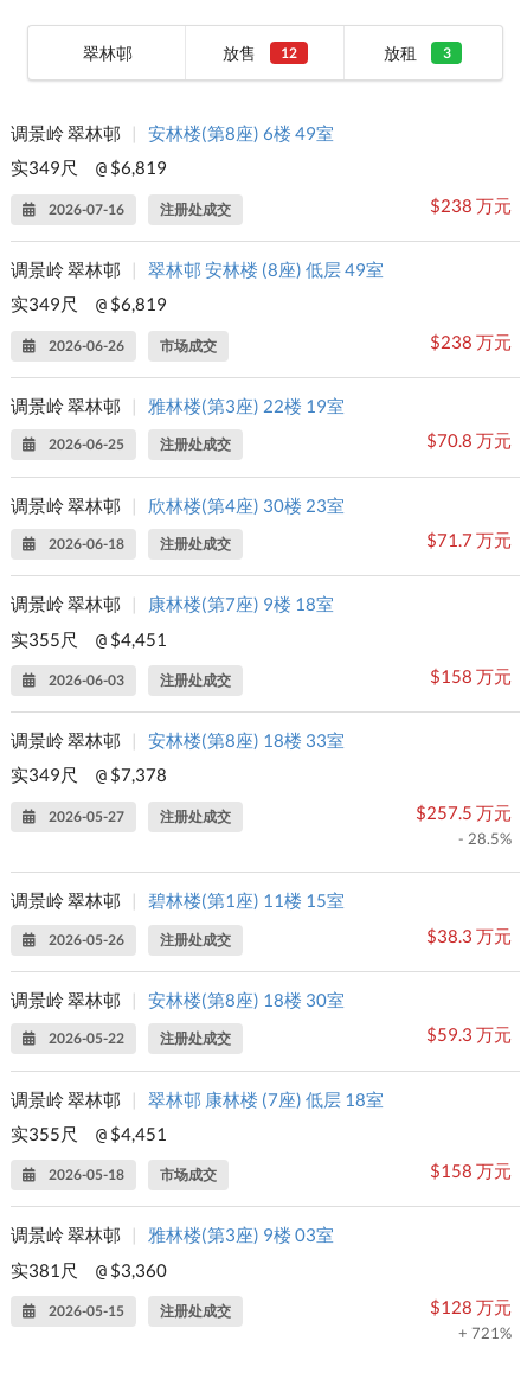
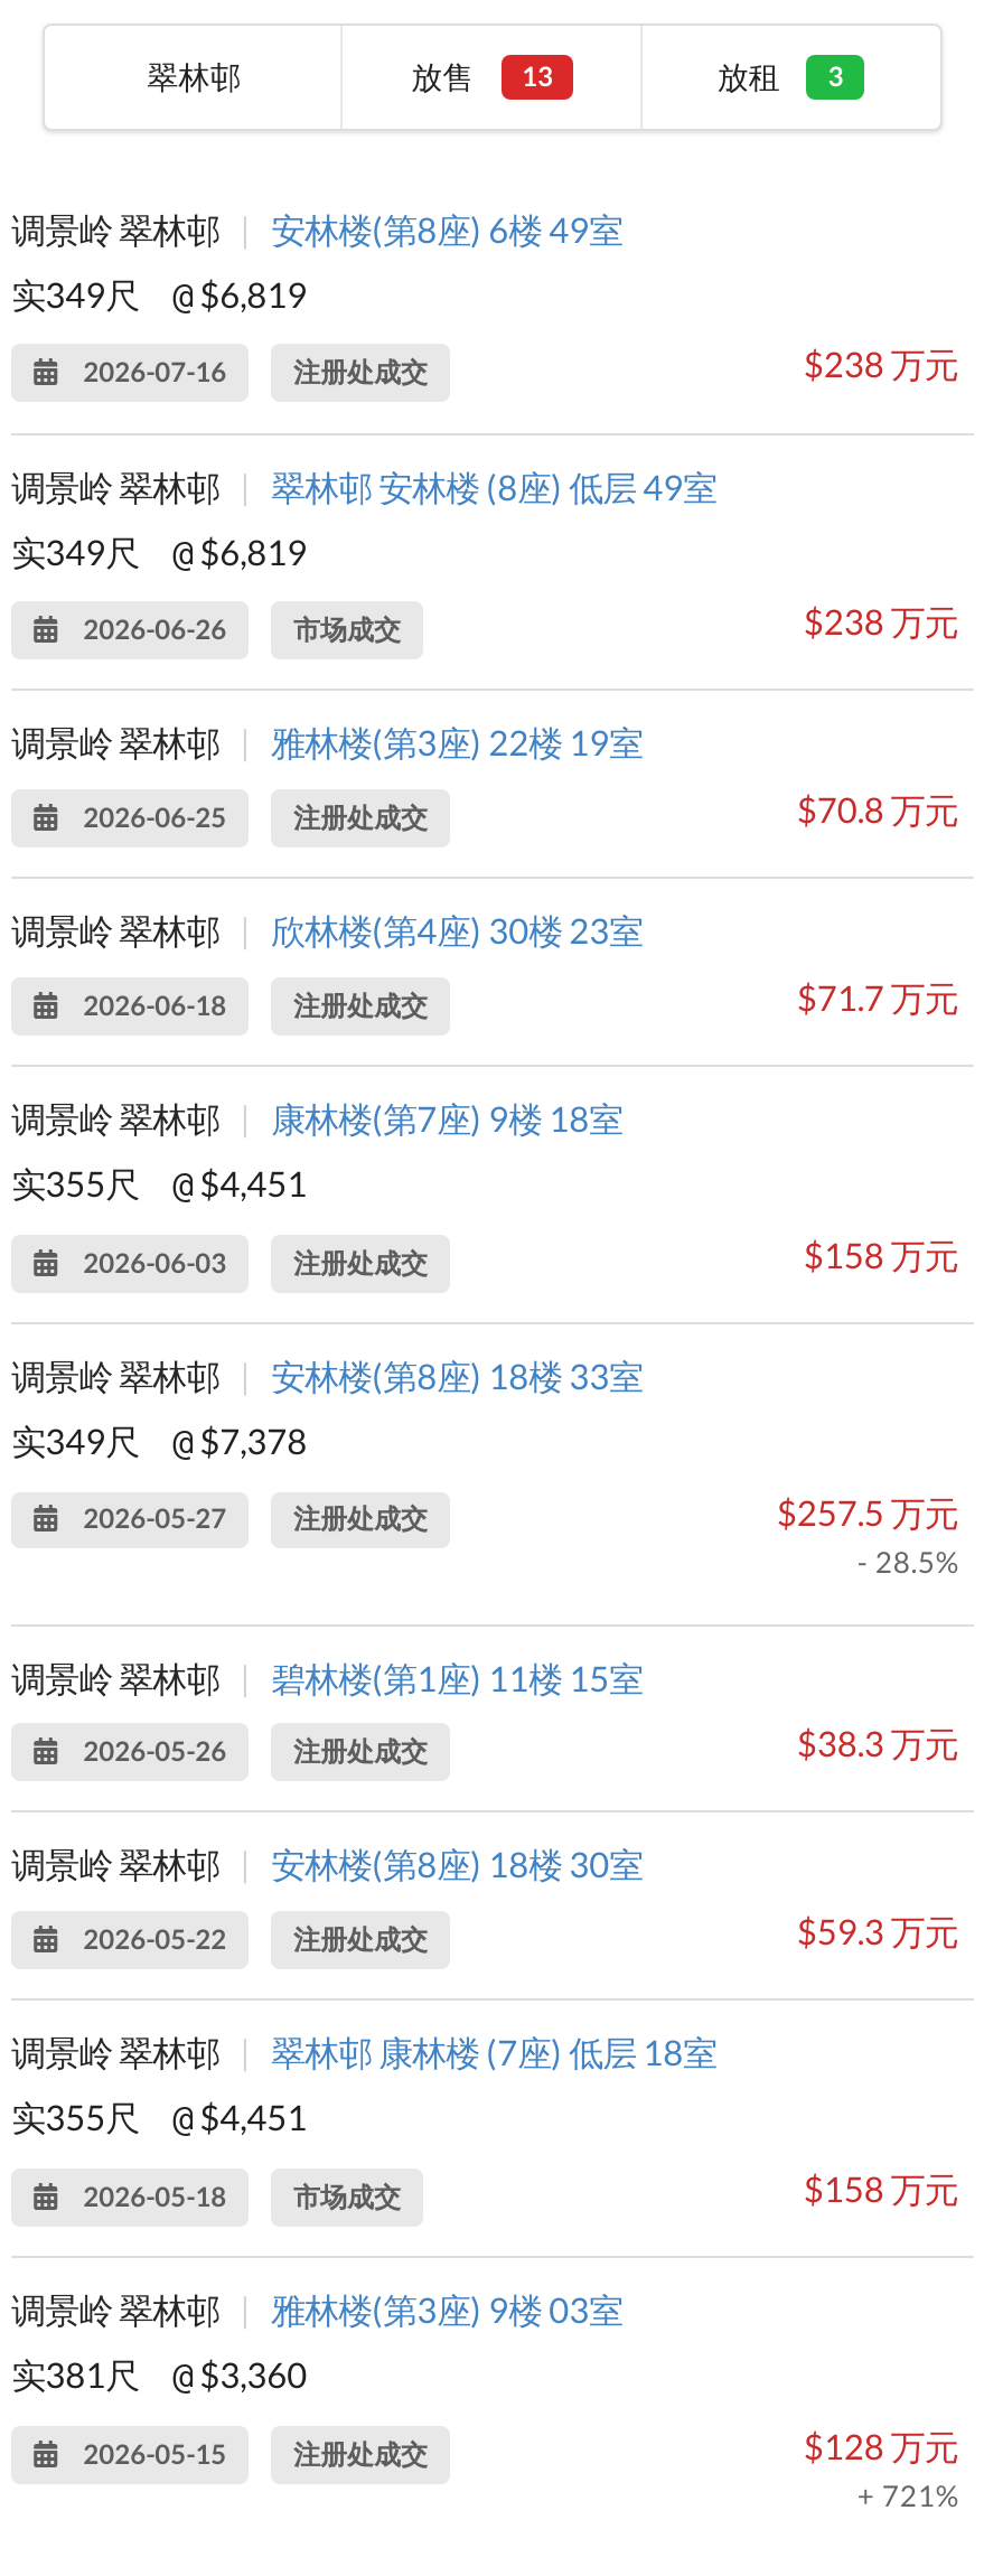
[222,42,297,62] 放售 12 -> [411,57,553,95] 放售 13

